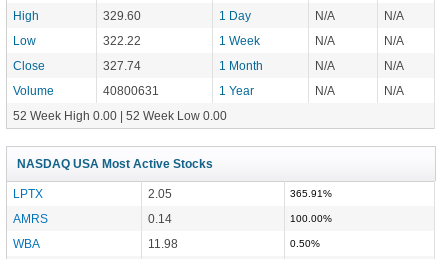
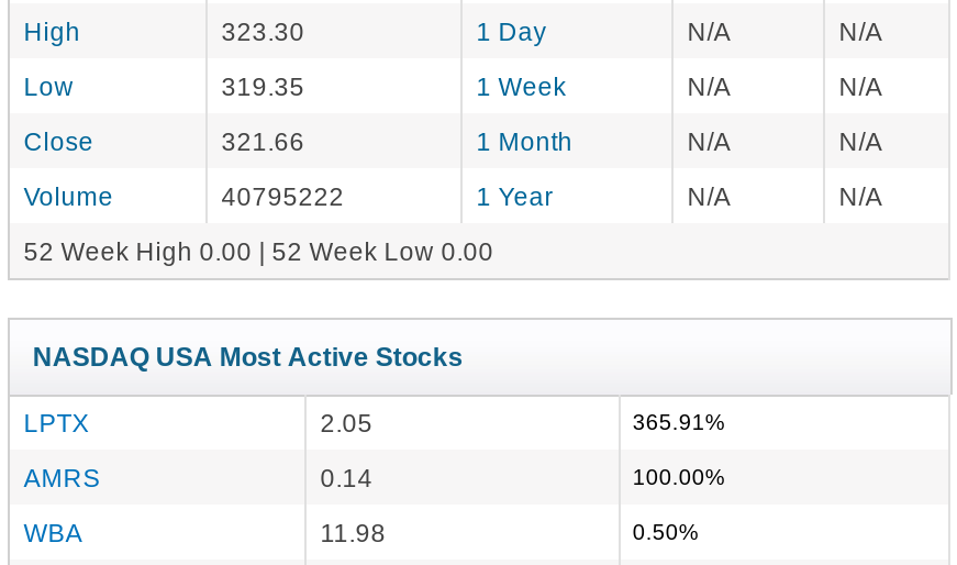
[103,9,141,22] 329.60 -> [221,17,305,46] 323.30
[103,34,141,47] 322.22 -> [221,72,305,101] 319.35
[103,59,141,72] 327.74 -> [221,127,305,156] 321.66
[103,84,159,97] 40800631 -> [221,182,344,211] 40795222

